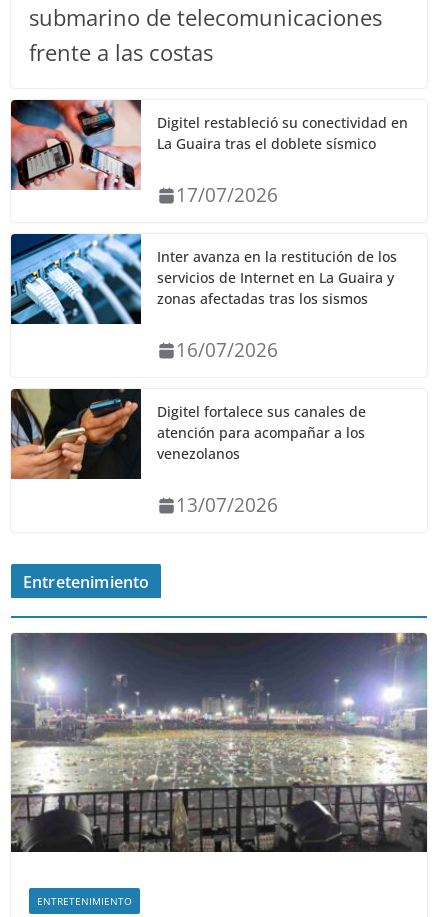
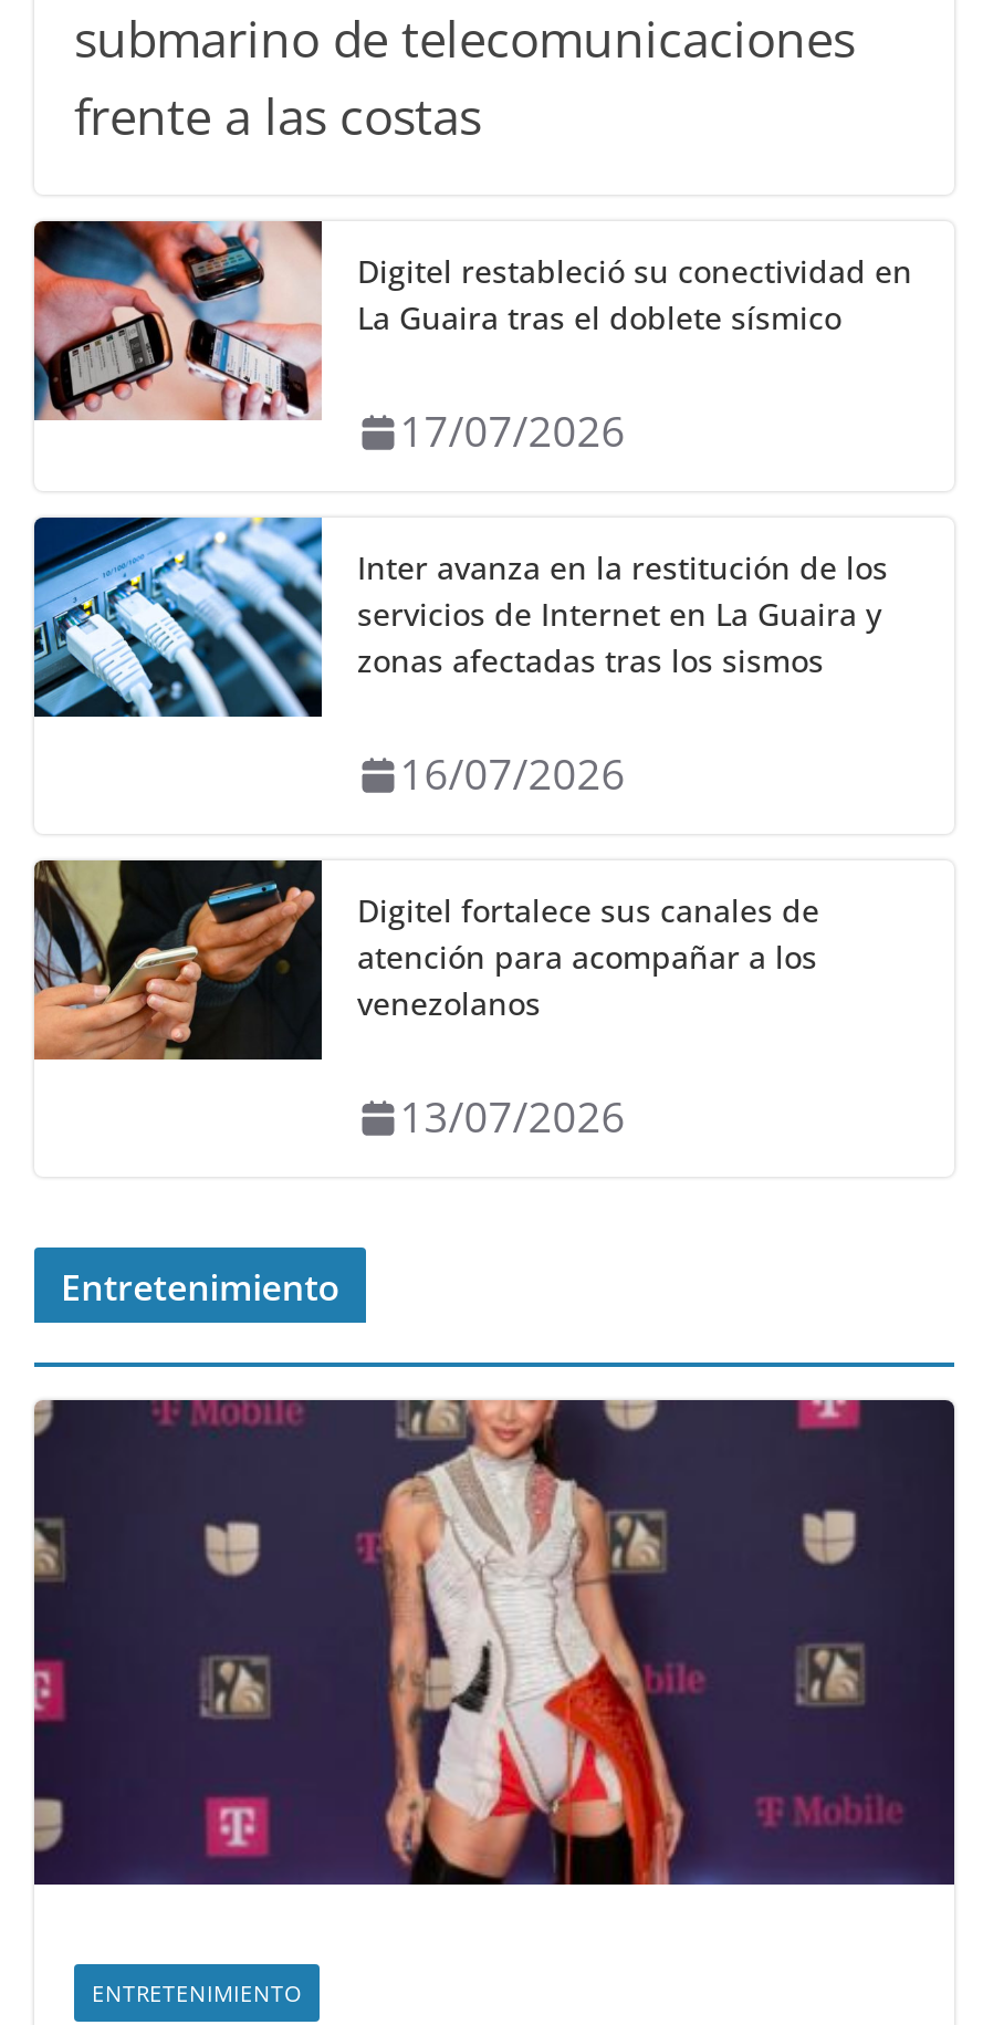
[10,632,428,853] [image] -> [32,1398,956,1887] [image]

